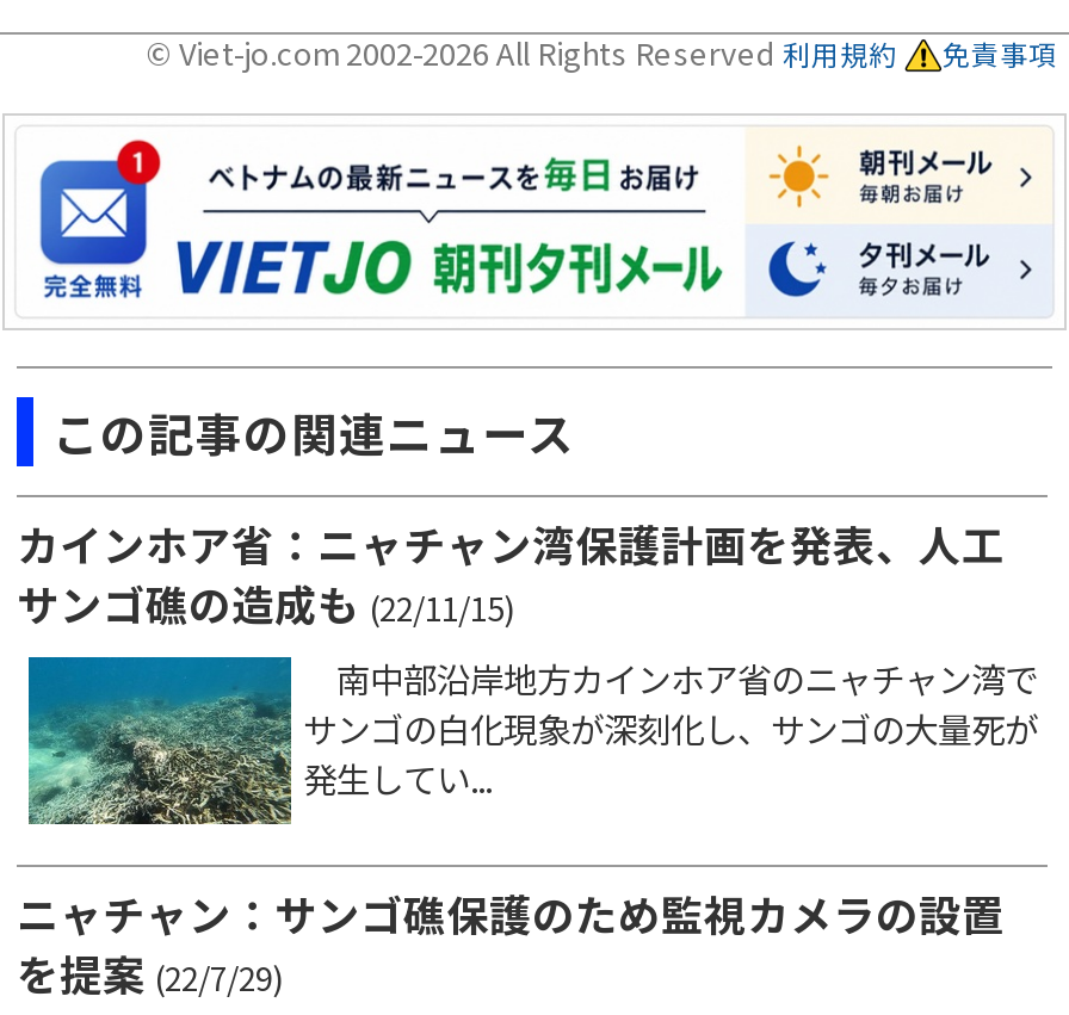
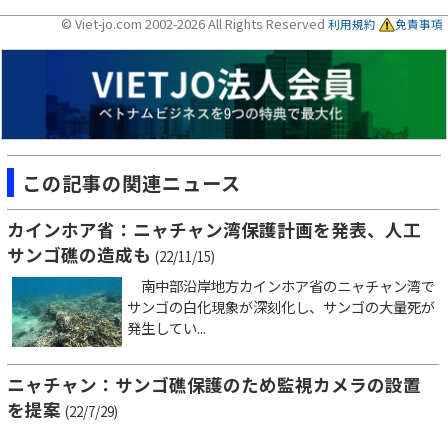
[7,116,1062,328] [image] -> [3,49,445,140] [image]

